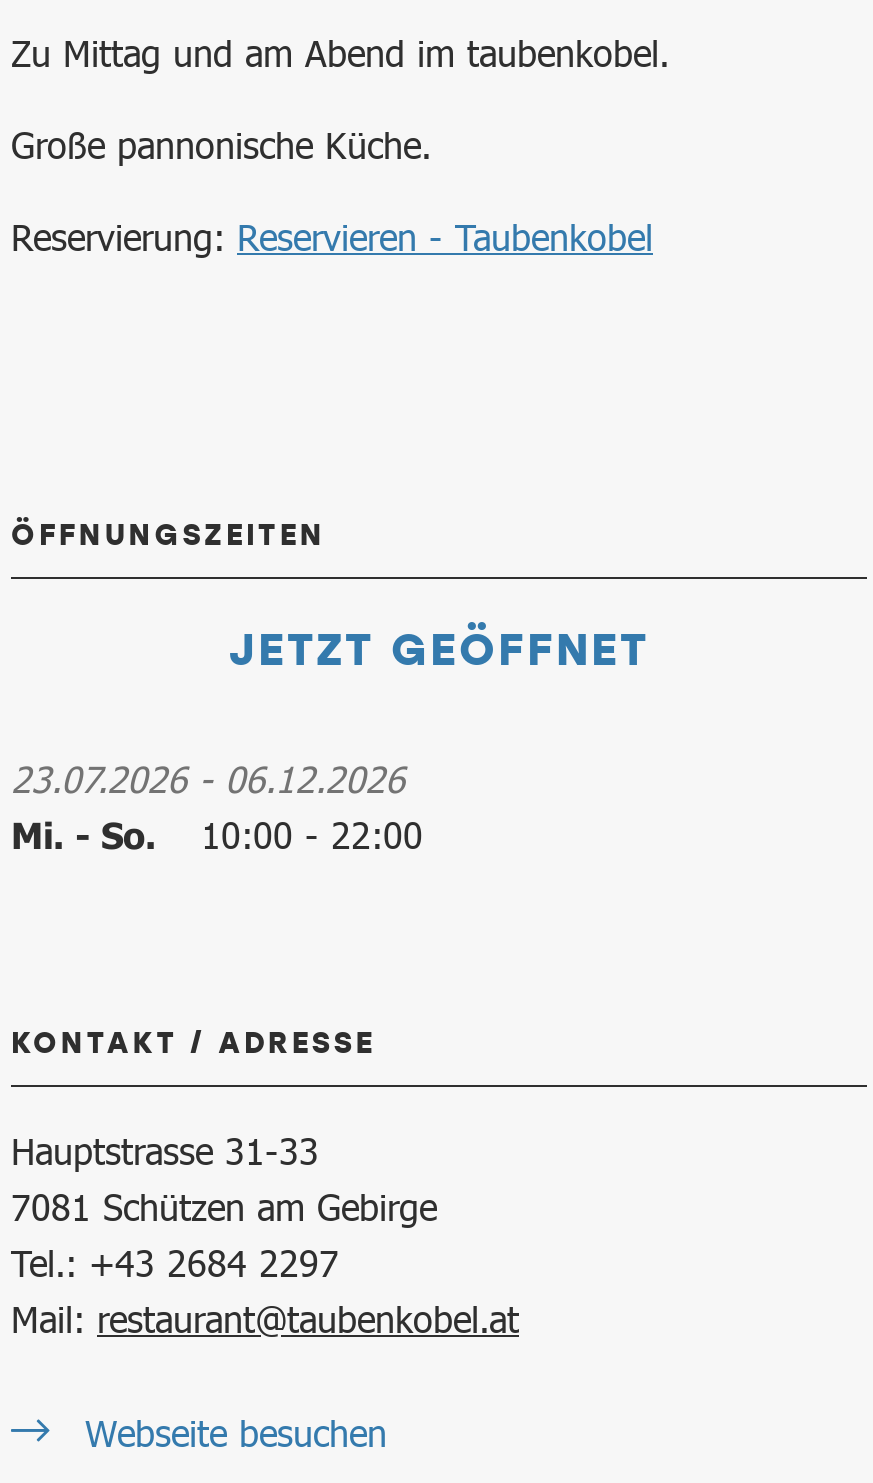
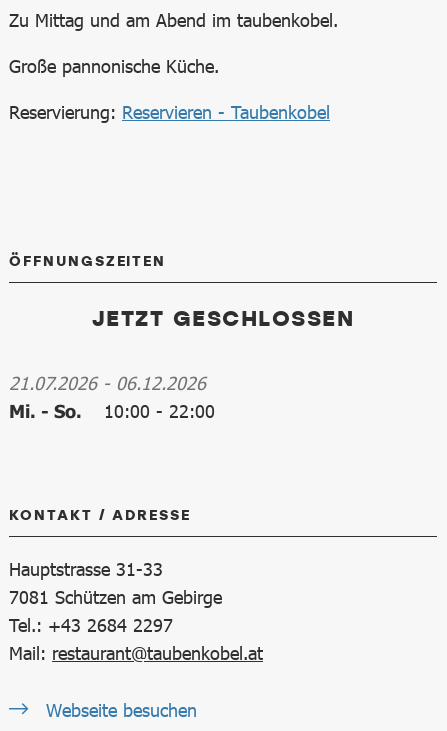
[229,617,649,679] JETZT GEÖFFNET -> [92,302,354,333] JETZT GESCHLOSSEN
[11,757,405,801] 23.07.2026 - 06.12.2026 -> [9,372,206,394] 21.07.2026 - 06.12.2026

